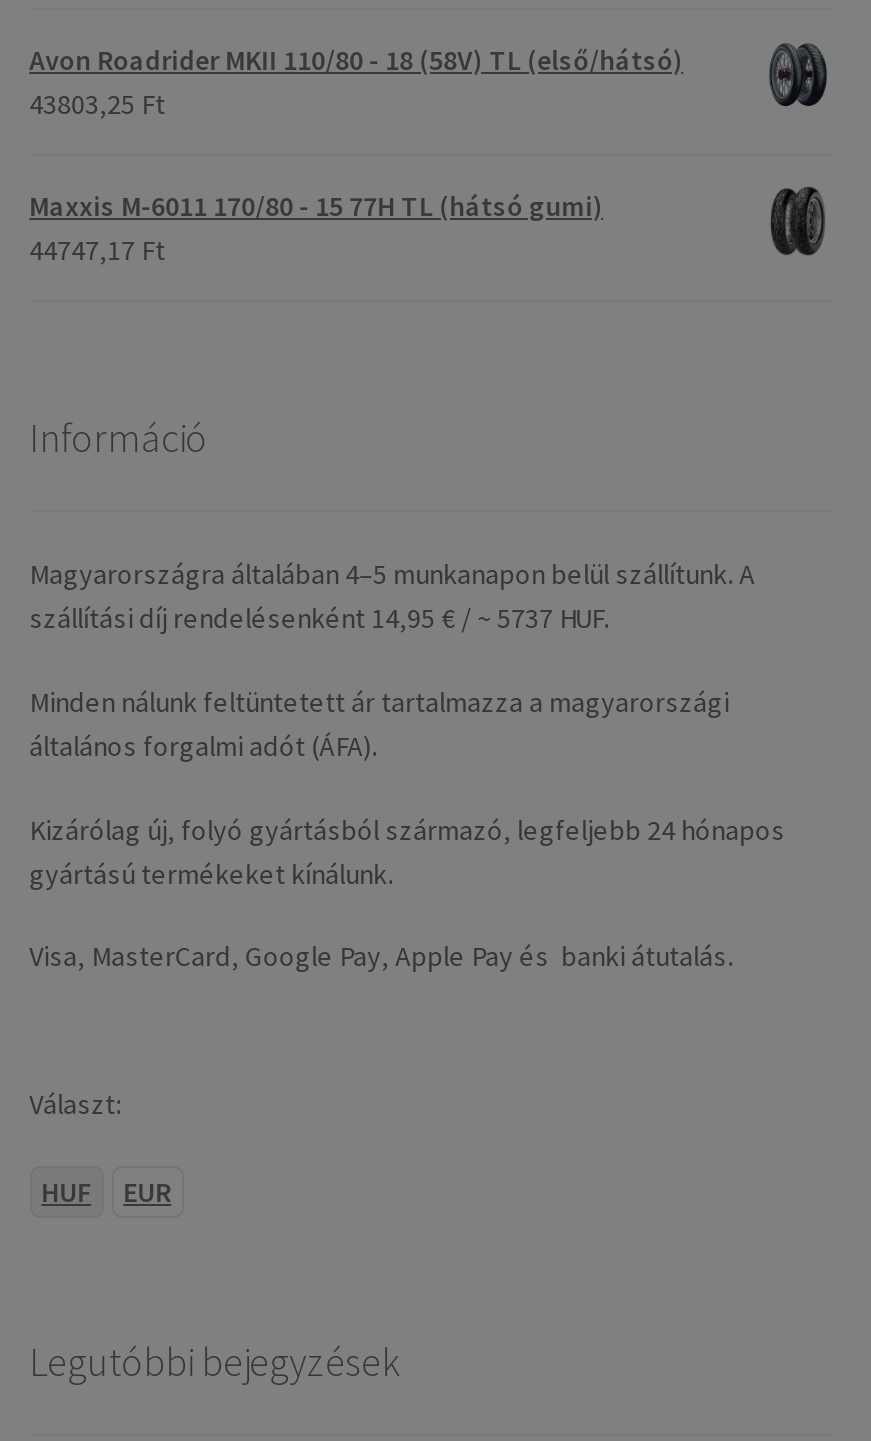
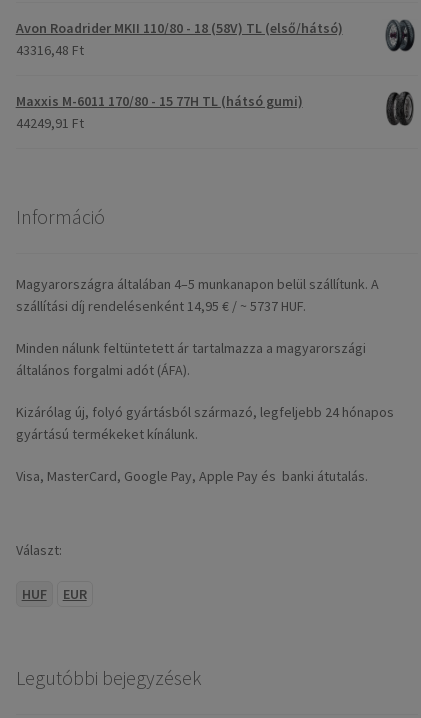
[29,87,165,123] 43803,25 Ft -> [16,41,84,59] 43316,48 Ft
[29,233,165,269] 44747,17 Ft -> [16,114,84,132] 44249,91 Ft

